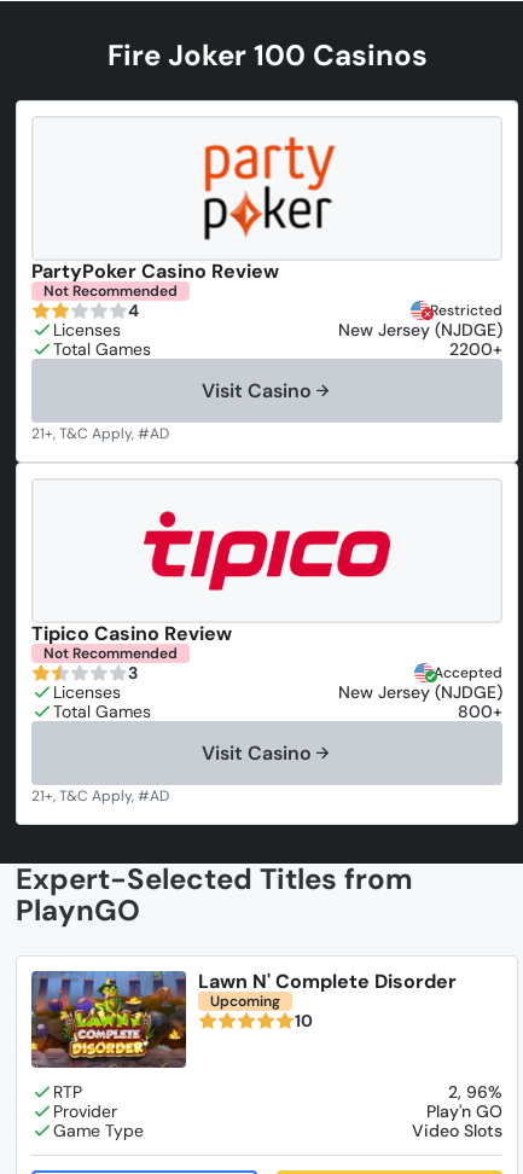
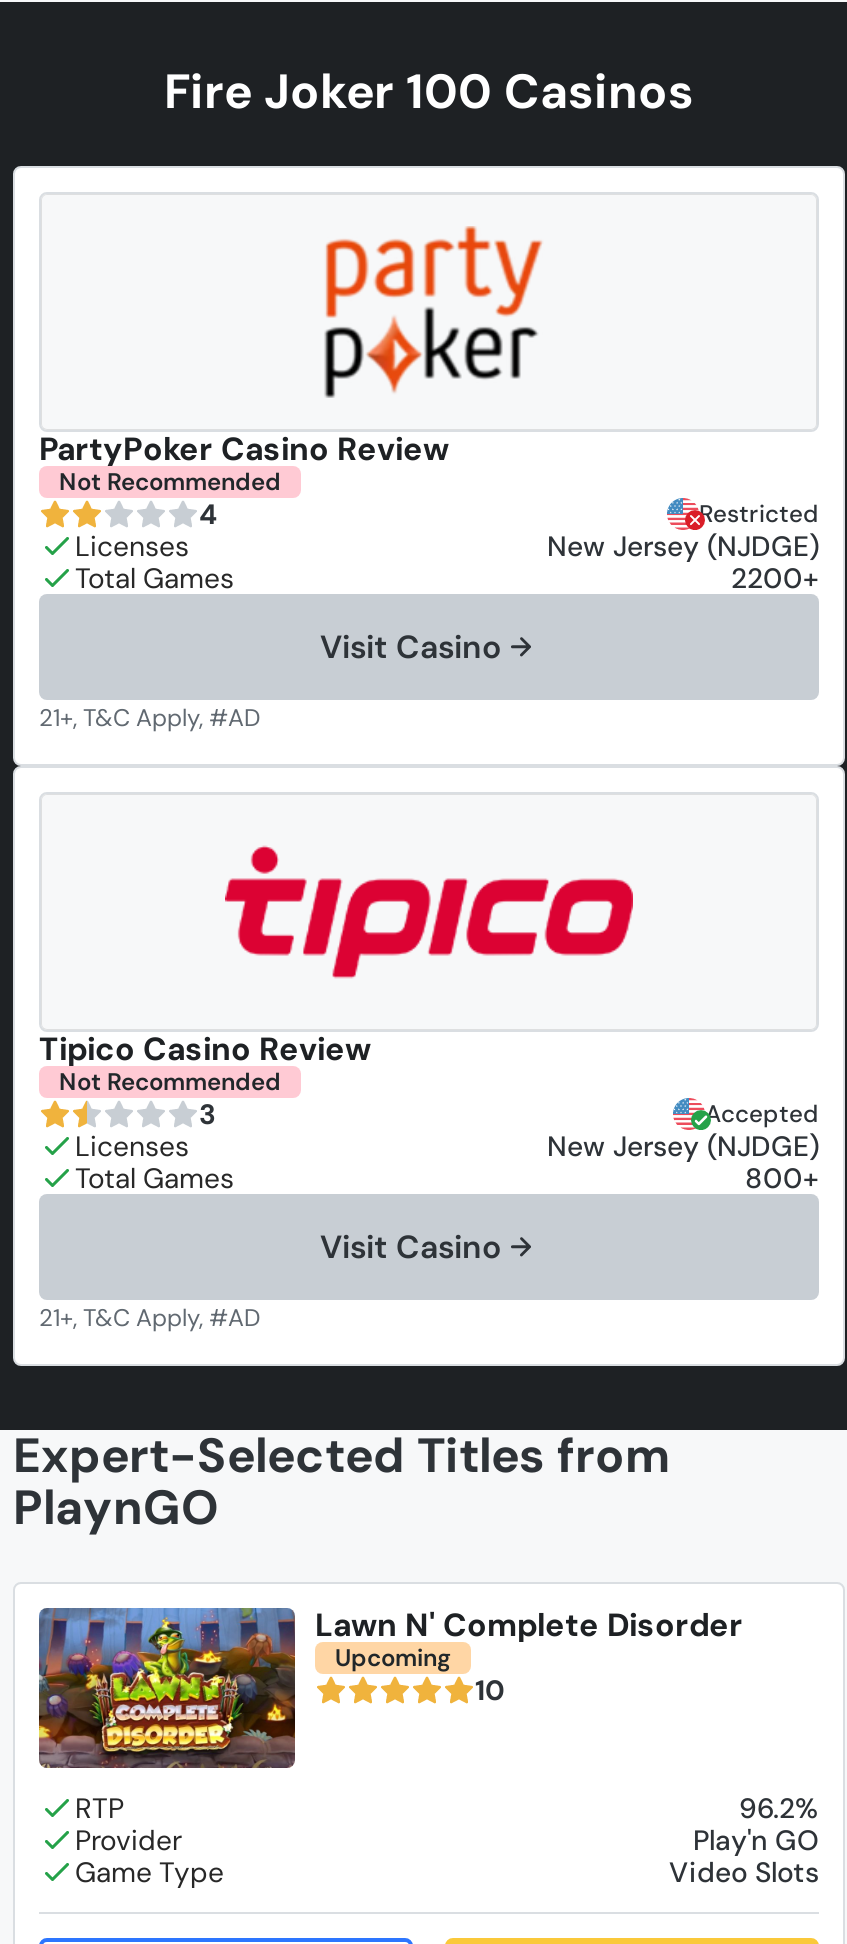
[448,1081,502,1102] 2, 96% -> [739,1790,819,1826] 96.2%

